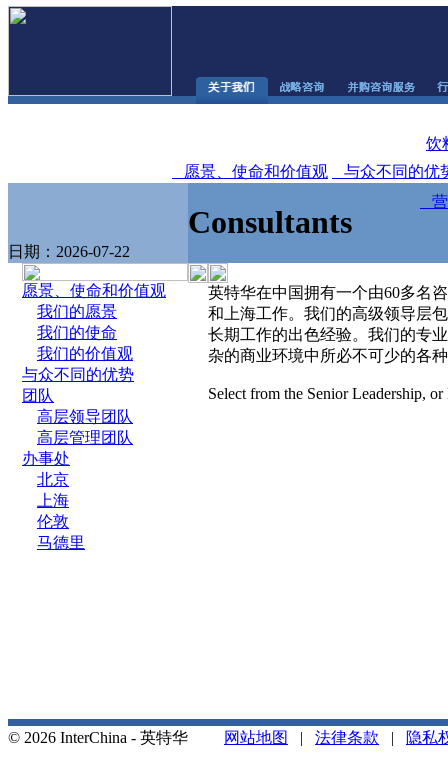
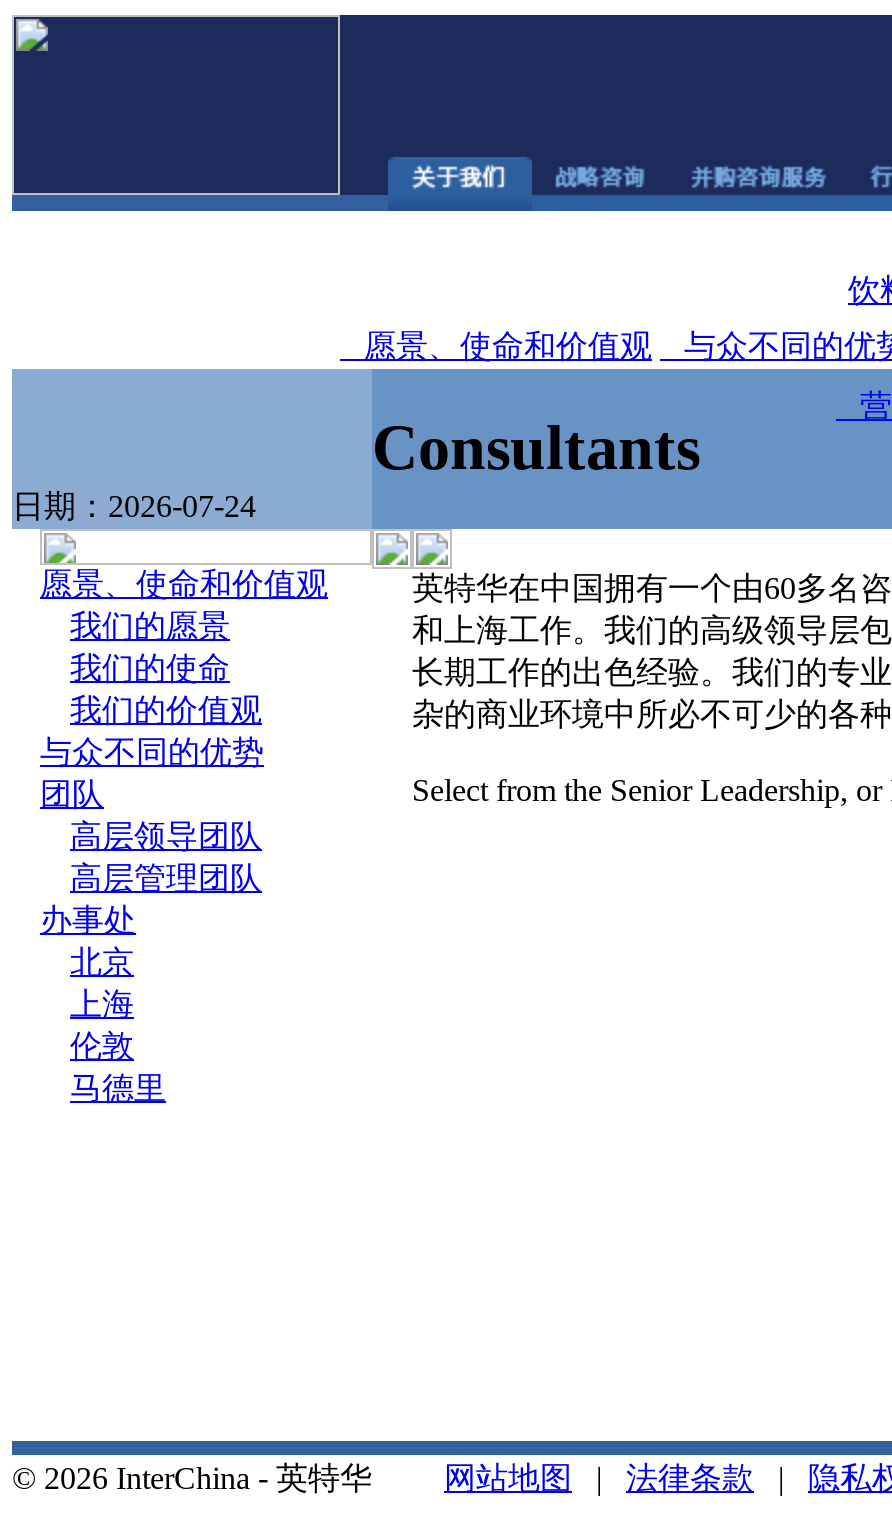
[8,243,130,260] 日期：2026-07-22 -> [12,489,256,523] 日期：2026-07-24

